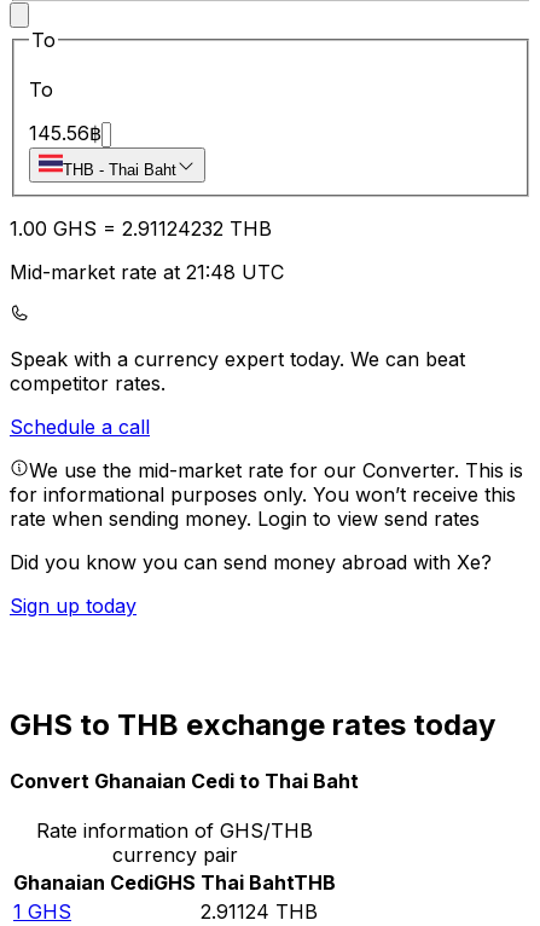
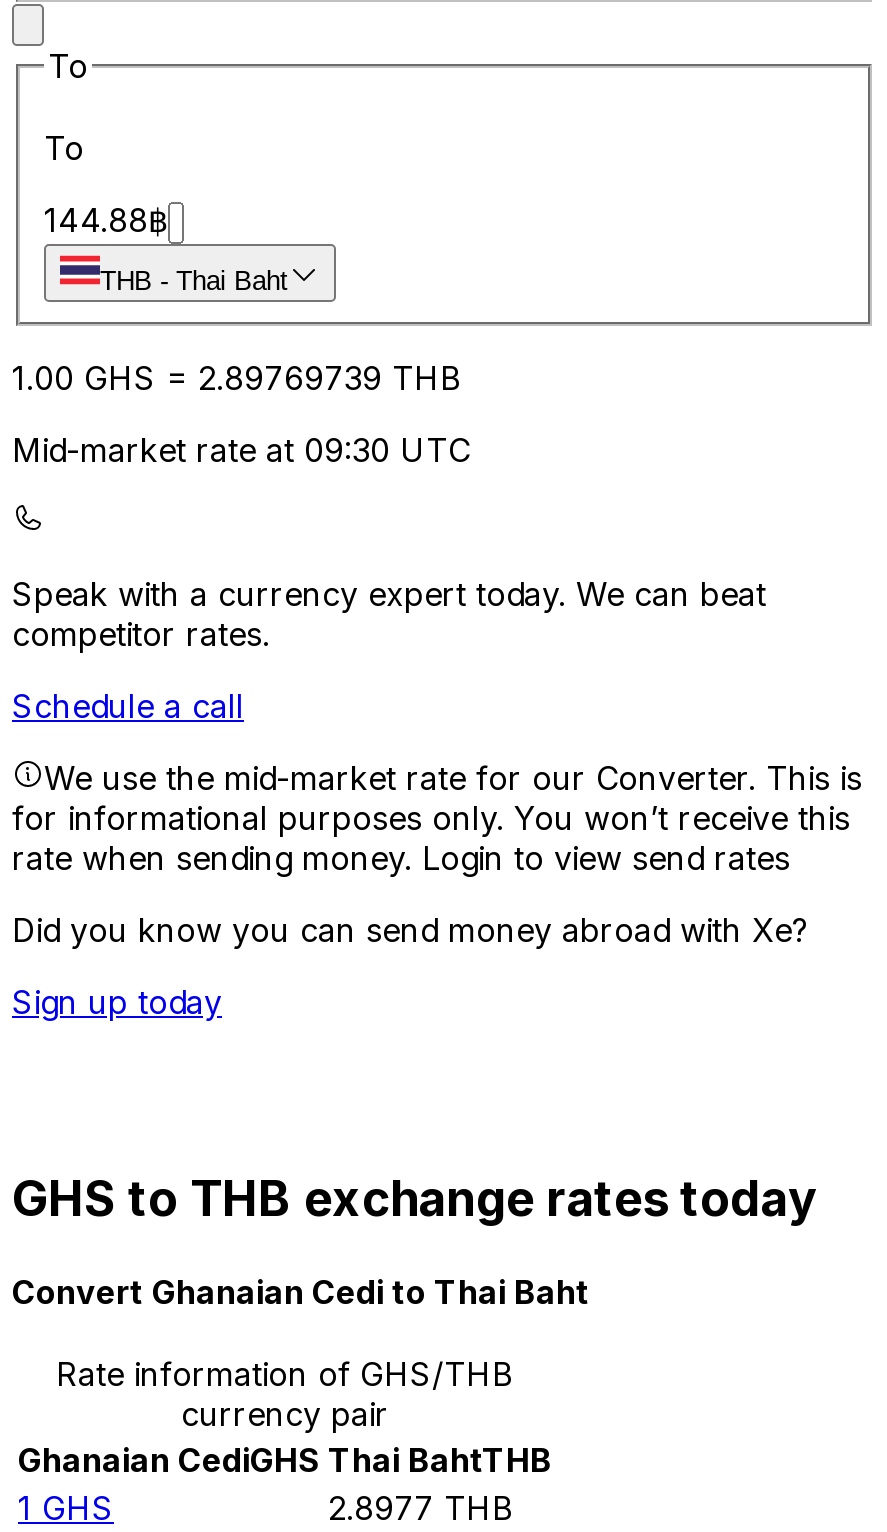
[29,121,101,146] 145.56฿ -> [44,201,168,241] 144.88฿
[10,217,272,241] 1.00 GHS = 2.91124232 THB -> [12,359,462,399] 1.00 GHS = 2.89769739 THB
[10,260,284,285] Mid-market rate at 21:48 UTC -> [12,431,470,471] Mid-market rate at 09:30 UTC
[201,899,318,923] 2.91124 THB -> [328,1488,514,1528] 2.8977 THB

